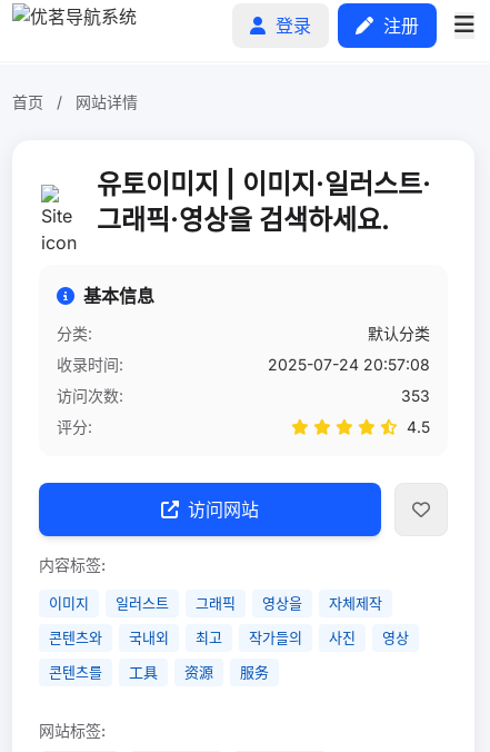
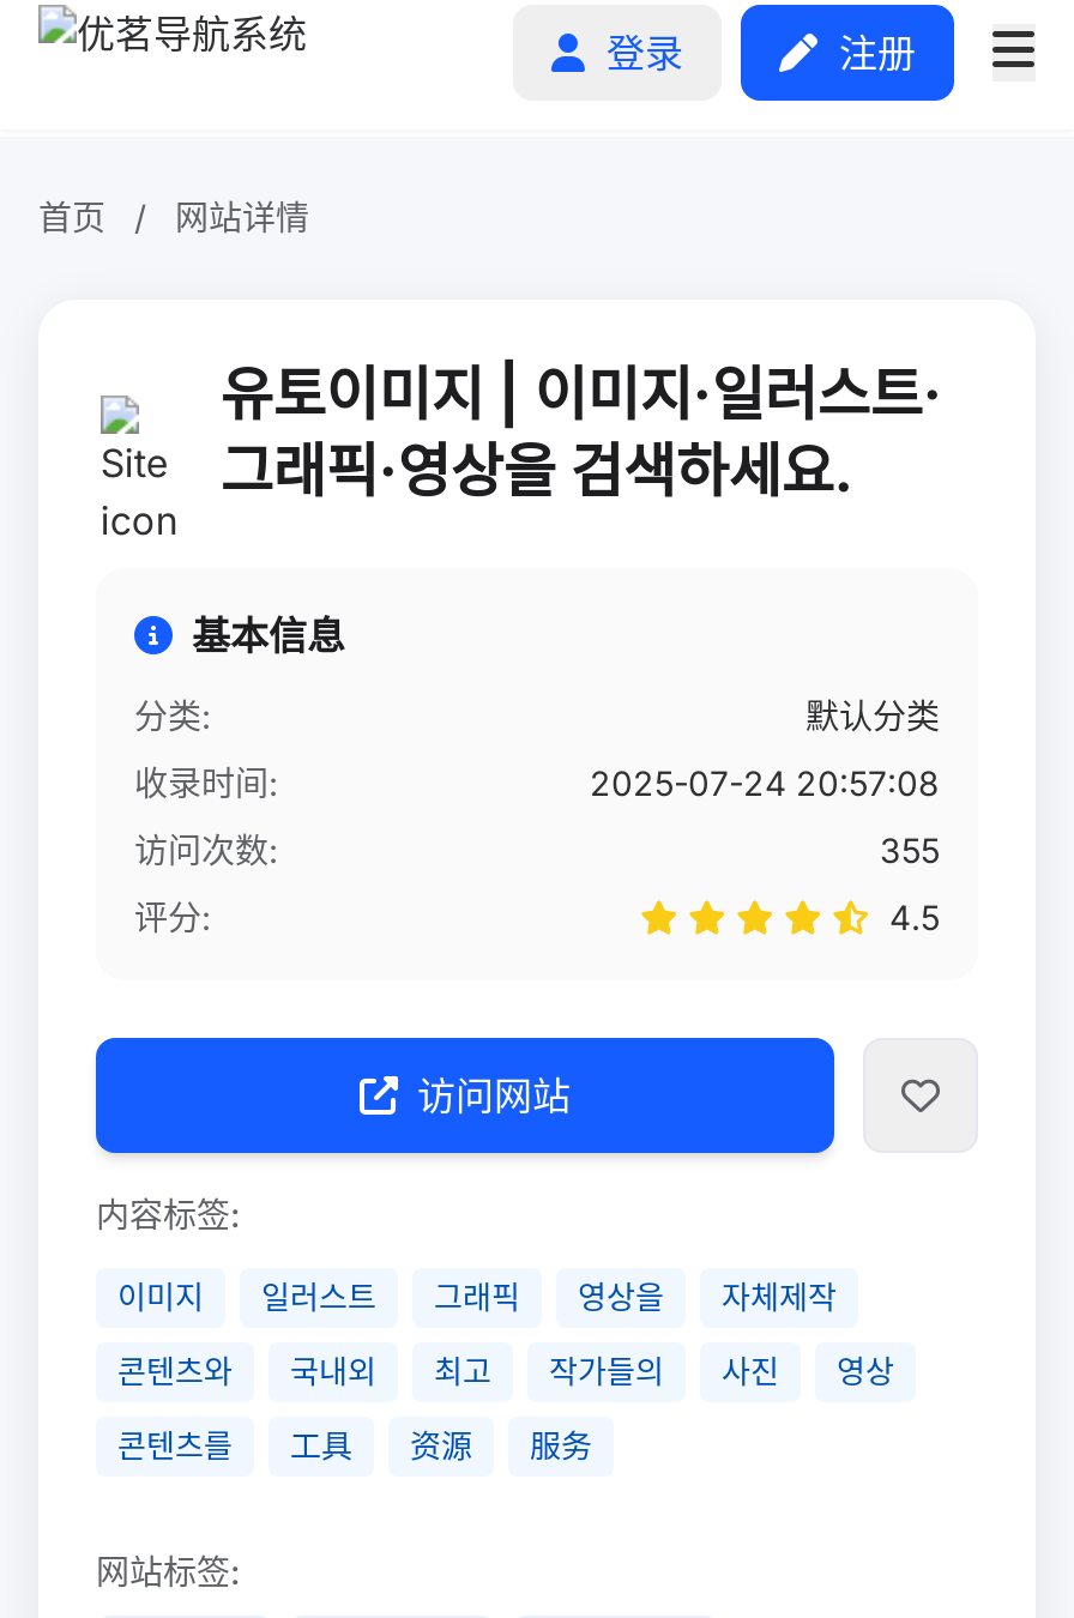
[401,386,430,405] 353 -> [880,829,940,870] 355

